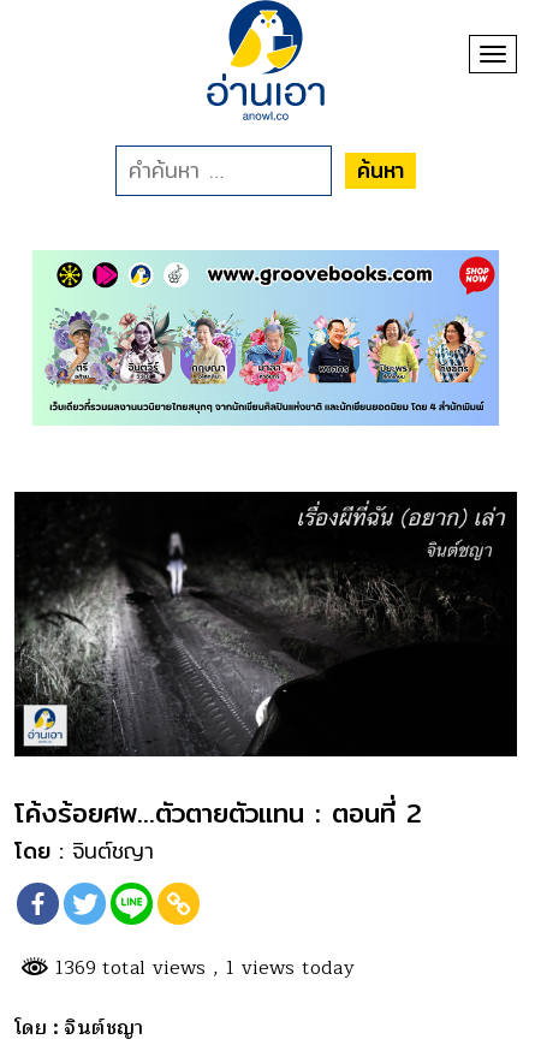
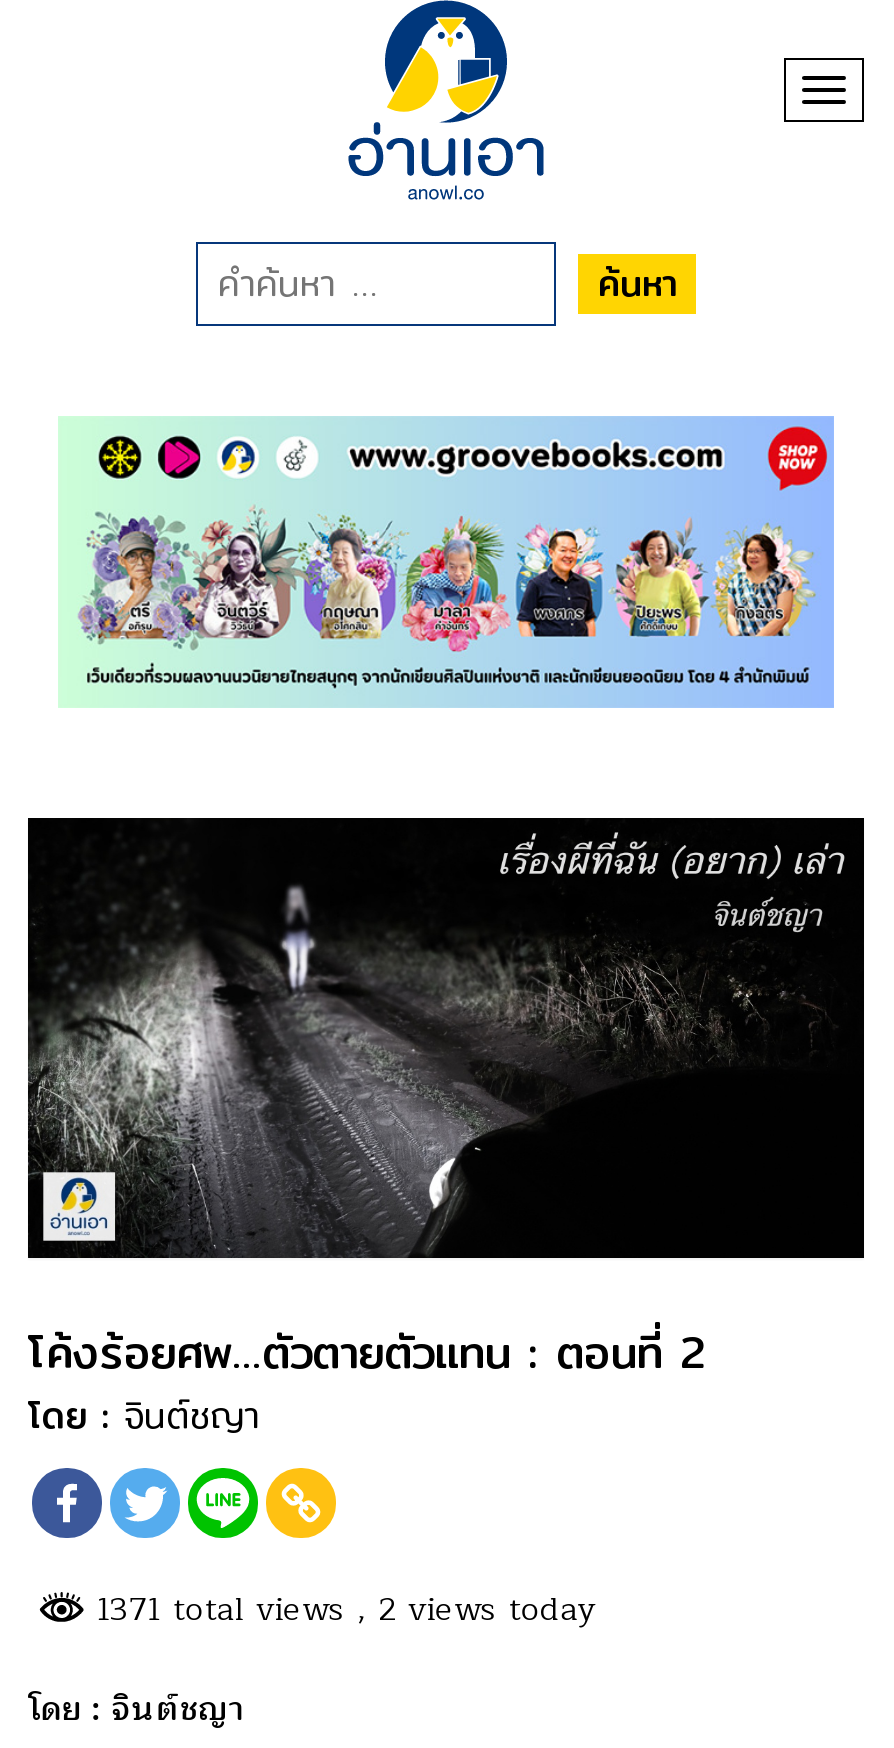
[49,953,355,984] 1369 total views, 1 views today -> [86,1585,596,1637] 1371 total views, 2 views today

